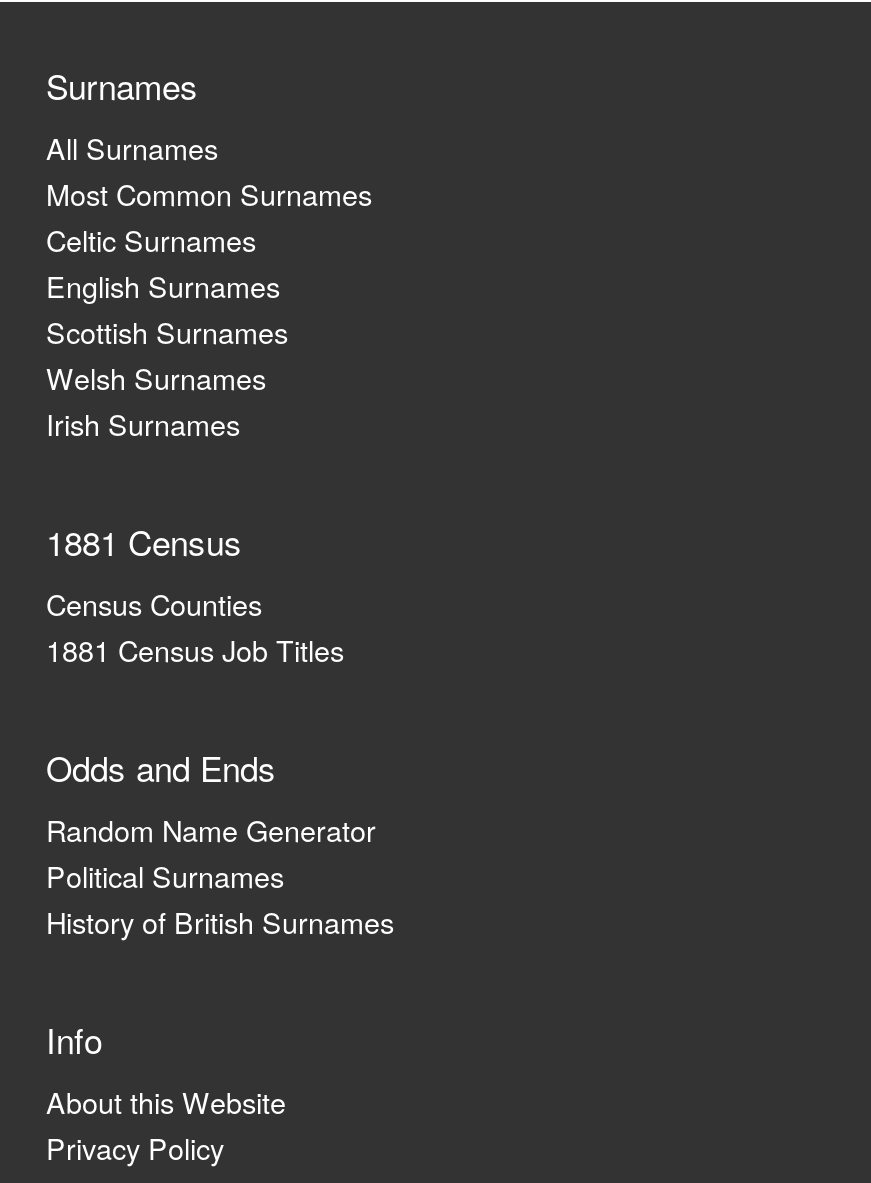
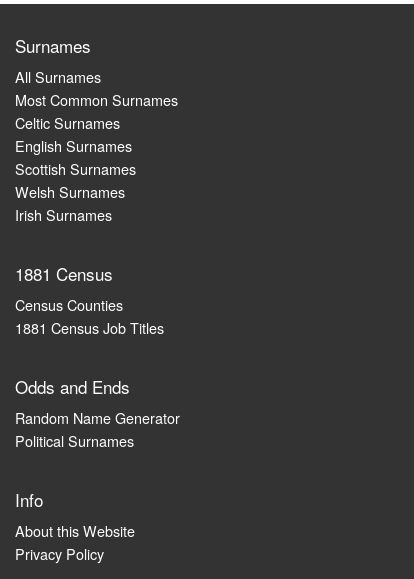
[46,901,394,943] History of British Surnames -> none

